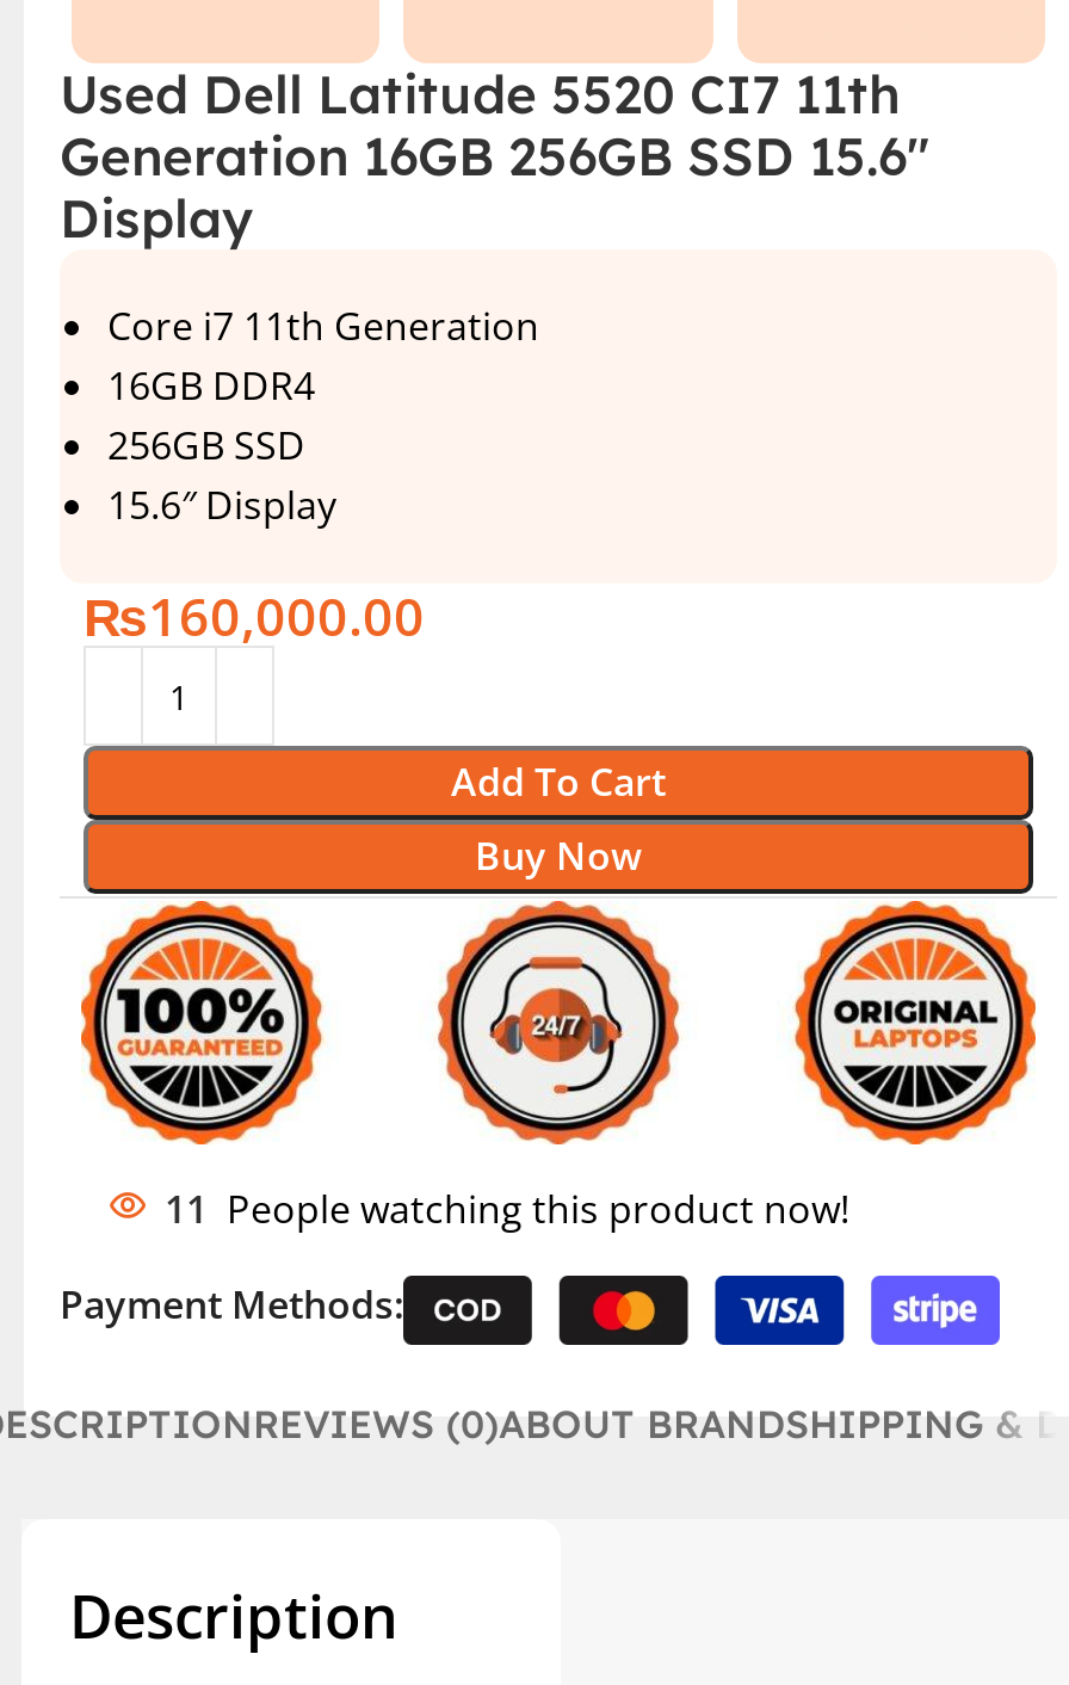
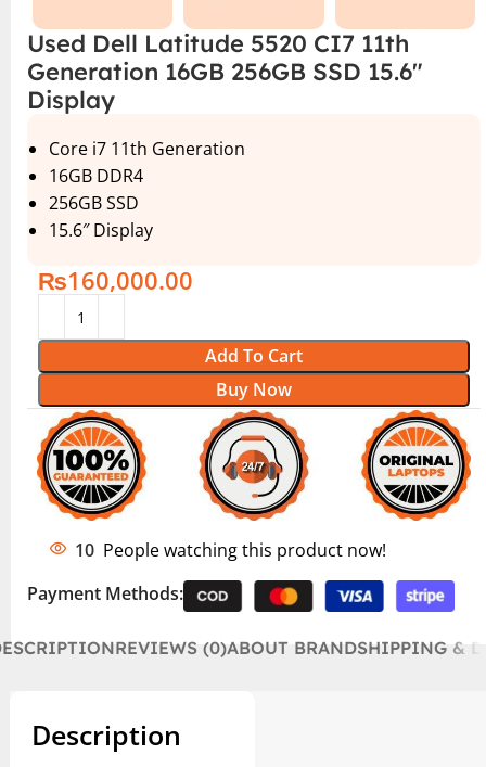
[165,1182,849,1235] 11 People watching this product now! -> [75,538,386,562] 10 People watching this product now!

